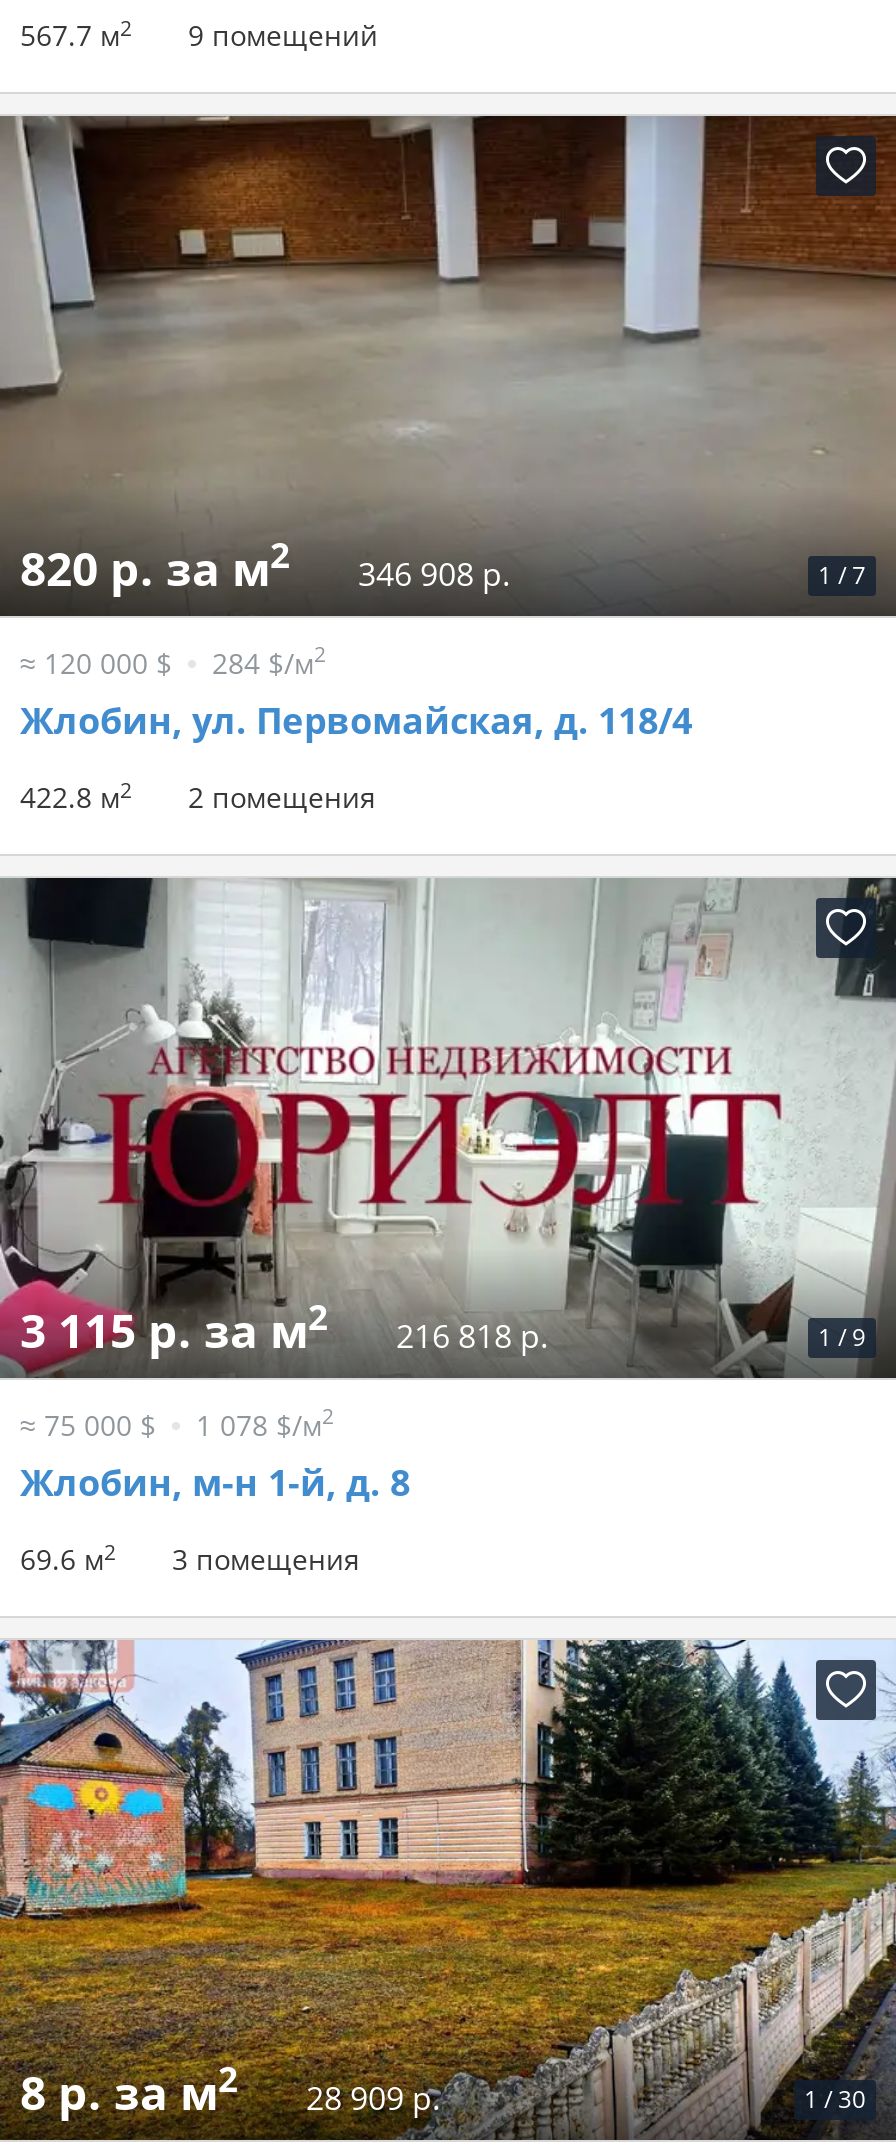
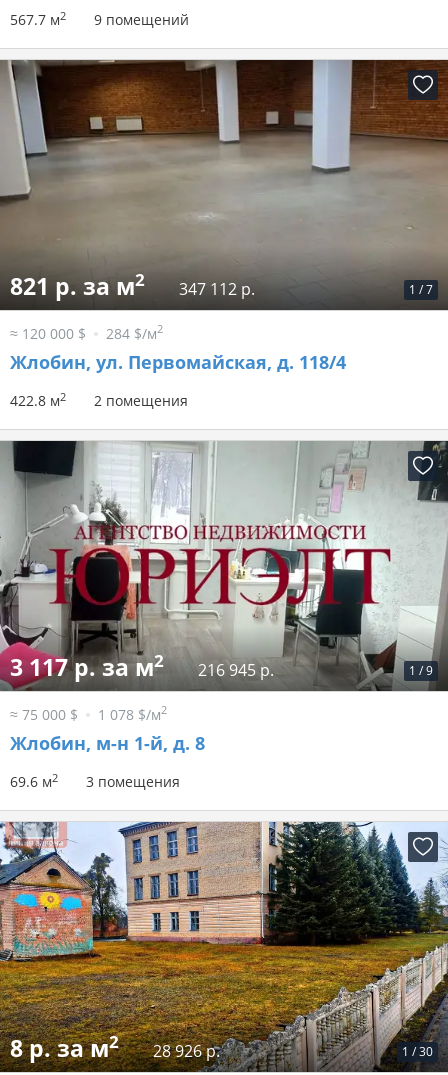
[20,533,290,600] 820 р. за м2 -> [10,268,145,302] 821 р. за м2
[350,552,510,596] 346 908 р. -> [175,278,255,300] 347 112 р.
[20,1295,328,1362] 3 115 р. за м2 -> [10,649,164,683] 3 117 р. за м2
[388,1314,548,1358] 216 818 р. -> [194,659,274,681] 216 945 р.
[20,2057,440,2124] 8 р. за м2 28 909 р. -> [10,1030,220,1064] 8 р. за м2 28 926 р.

